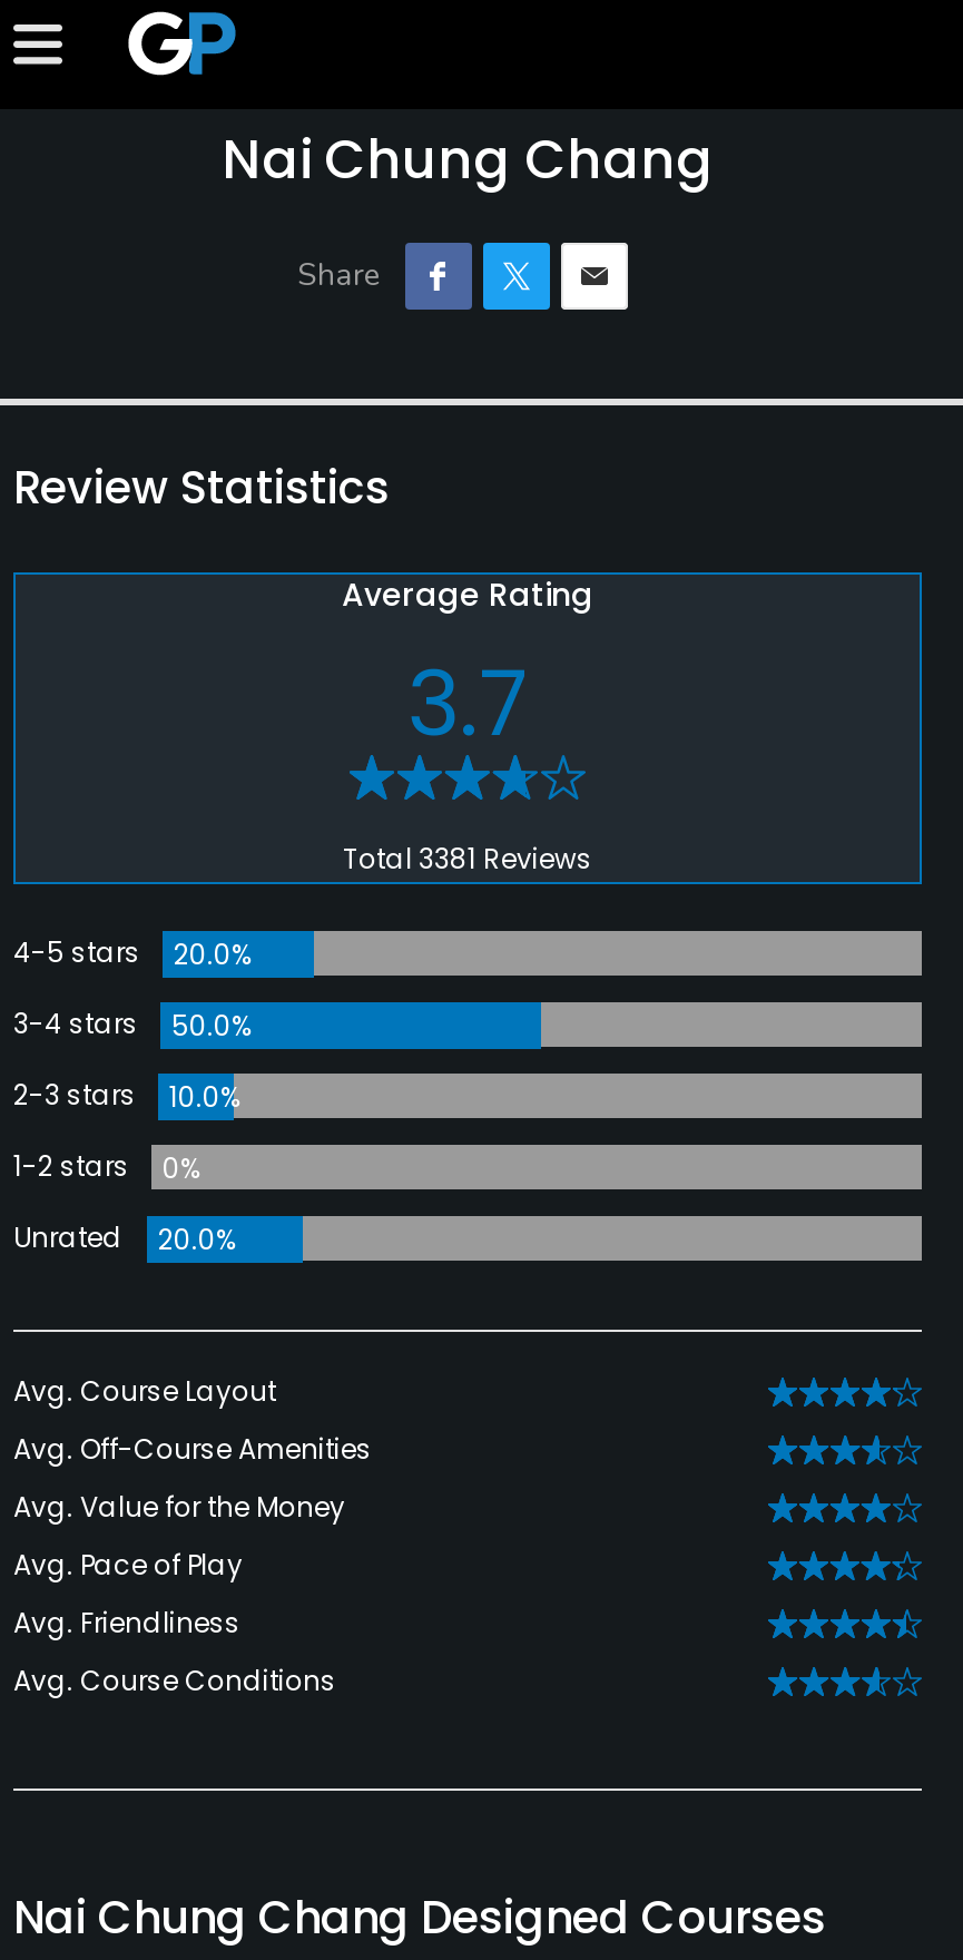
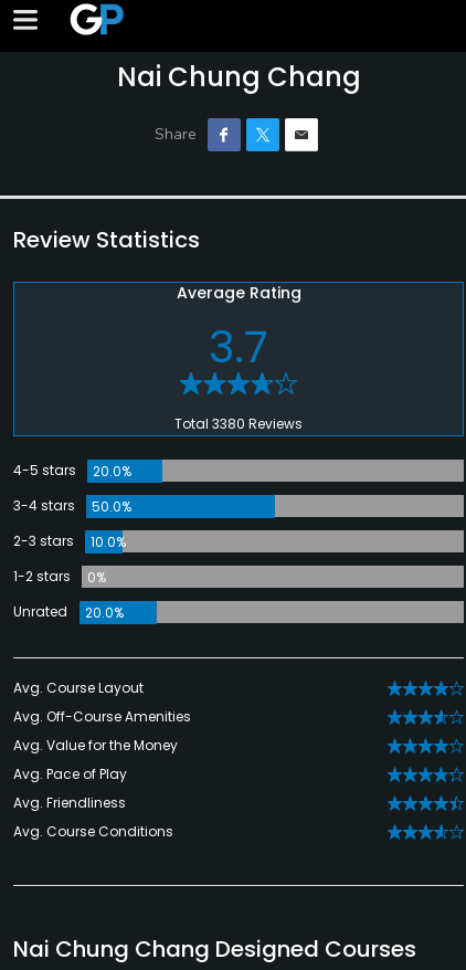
[343,840,592,878] Total 3381 Reviews -> [174,414,303,433] Total 3380 Reviews

